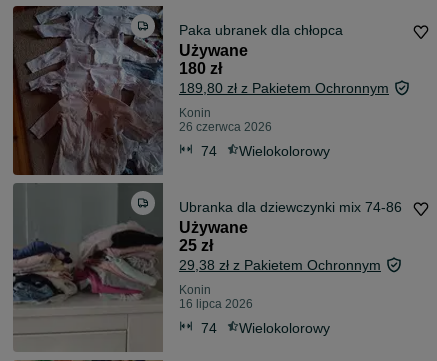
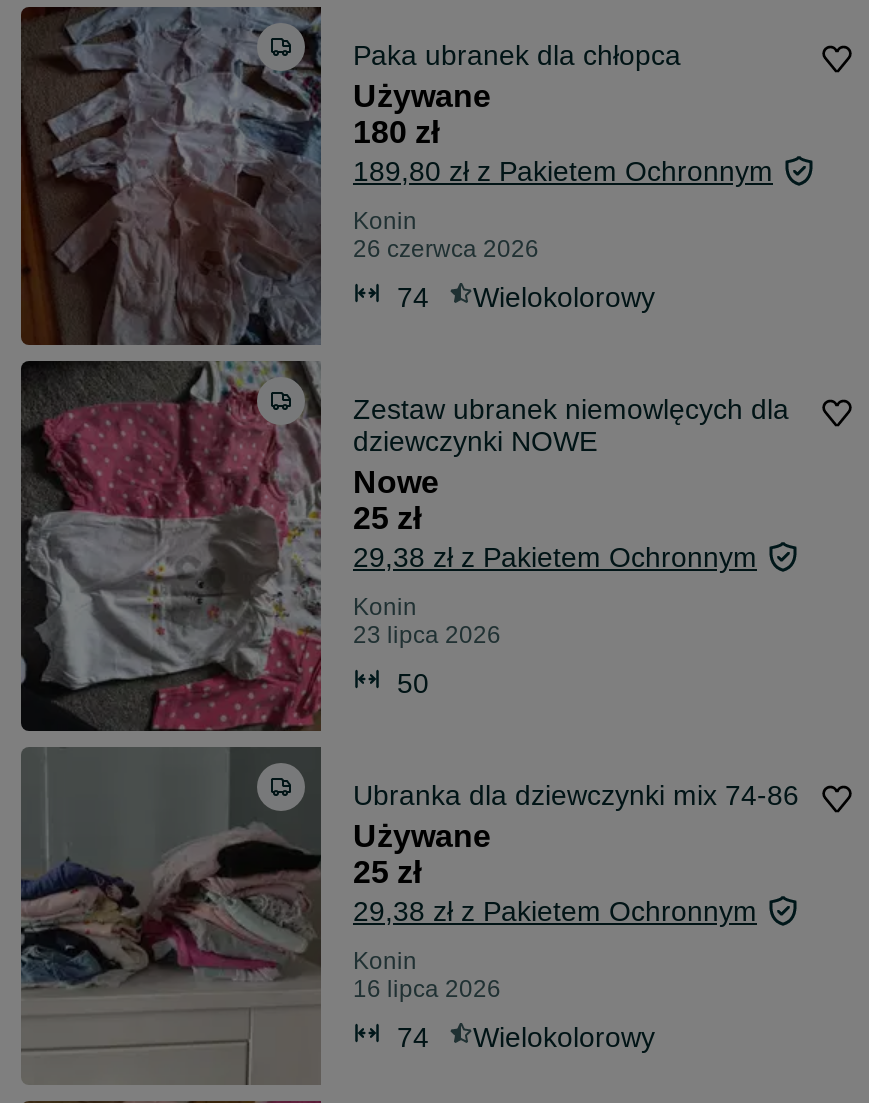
none -> [21,361,789,731] [image] | Zestaw ubranek niemowlęcych dla | dziewczynki NOWE | Nowe | 25 zł | 29,38 zł z Pakietem Ochronnym | Konin | 23 lipca 2026 | 50

